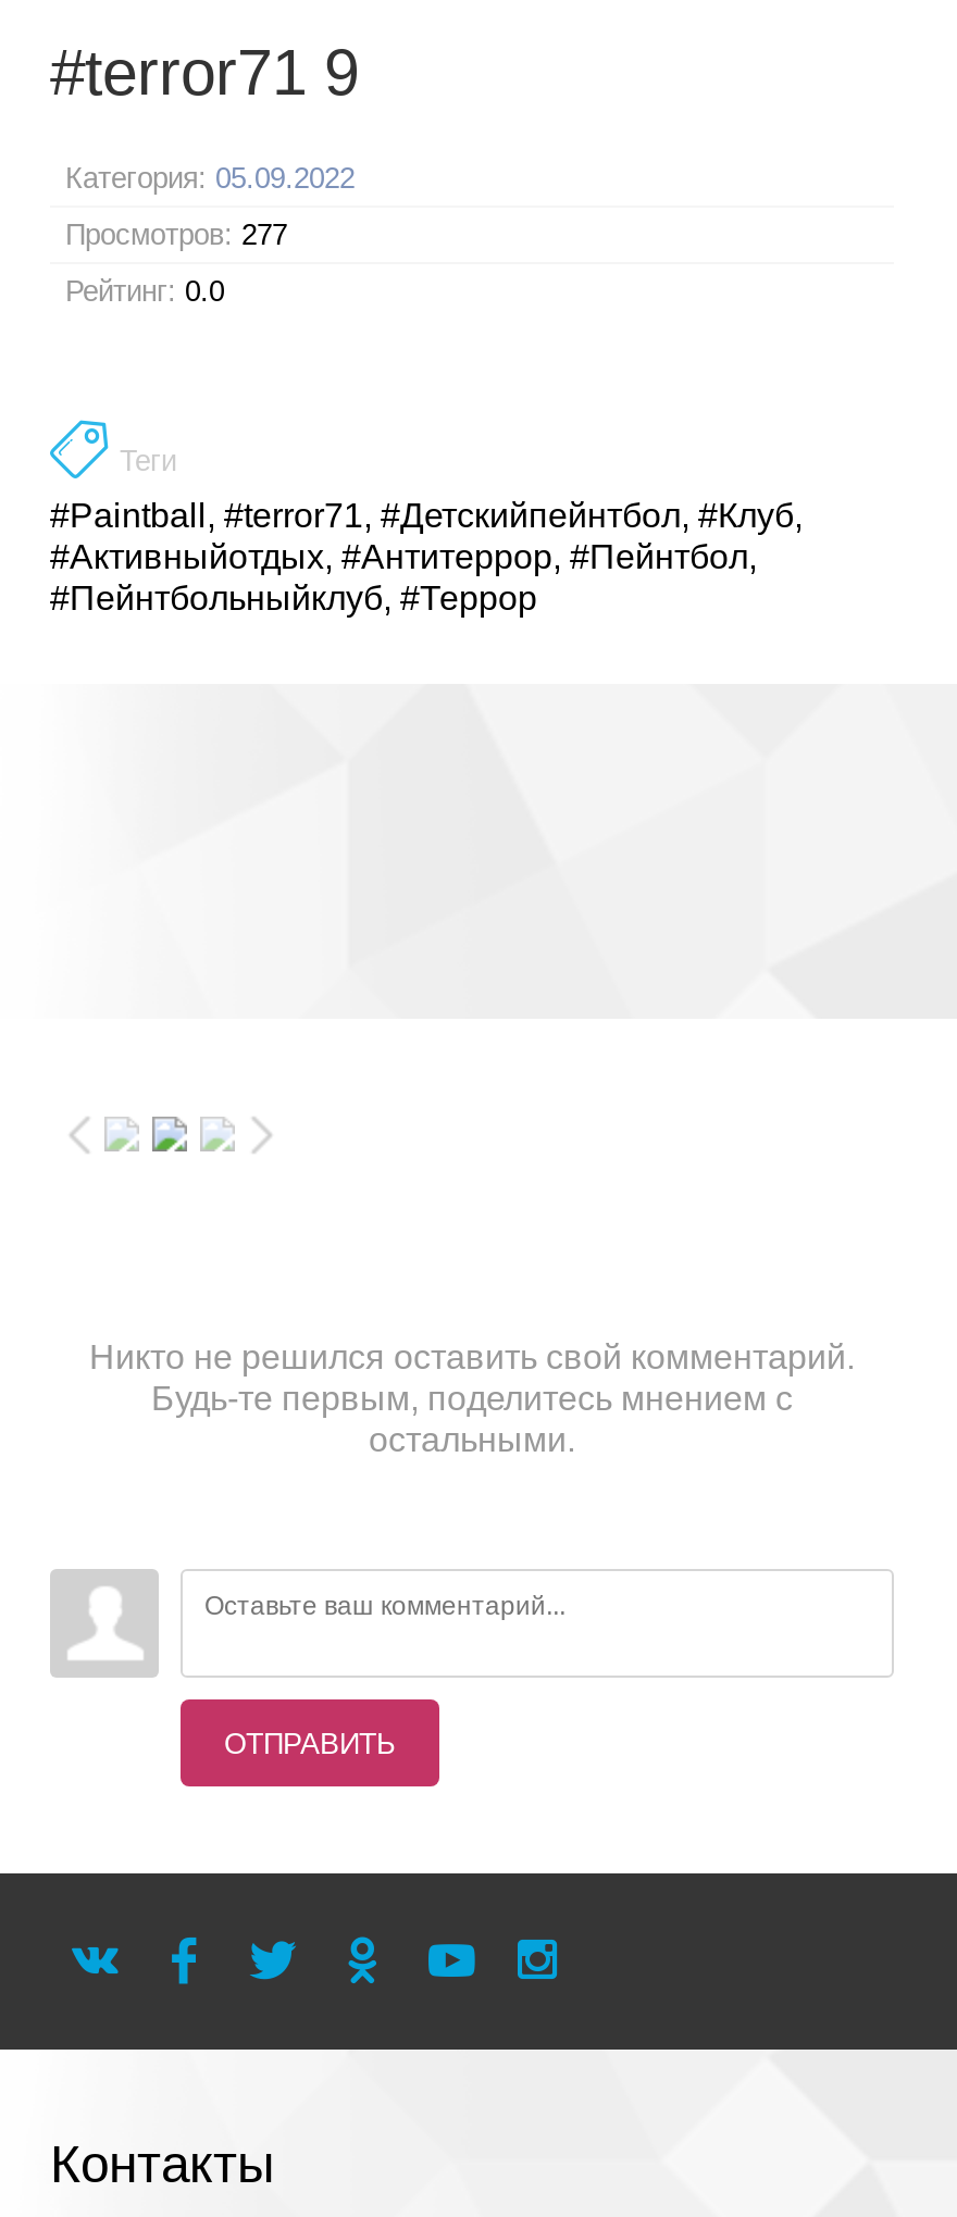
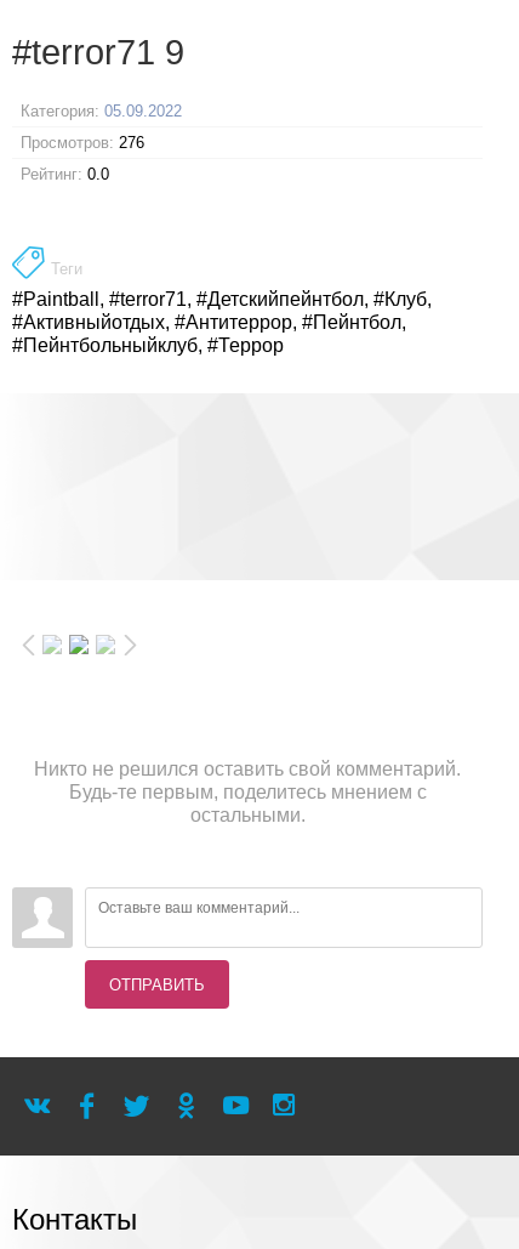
[65,219,287,252] Просмотров: 277 -> [21,134,144,152] Просмотров: 276

